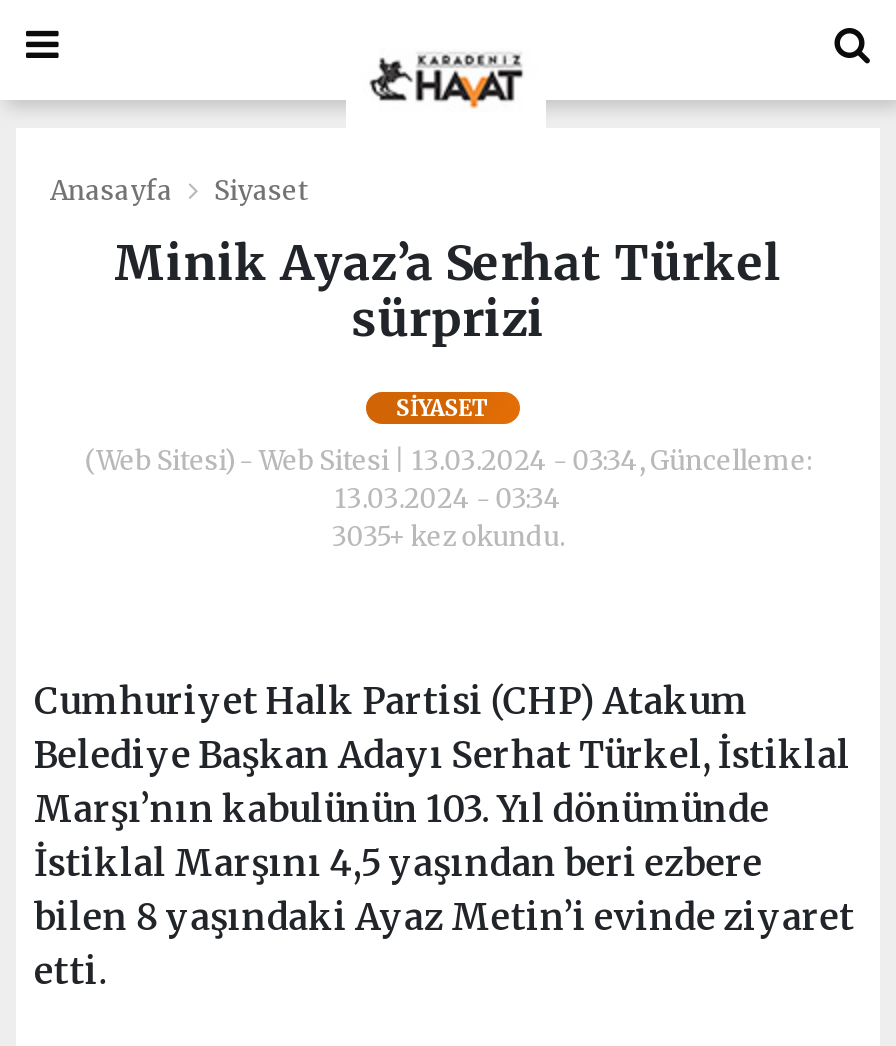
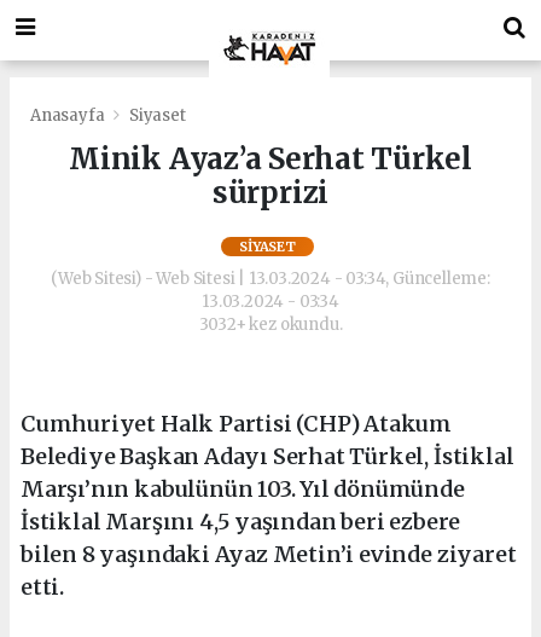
[331,520,565,554] 3035+ kez okundu. -> [199,314,342,335] 3032+ kez okundu.

